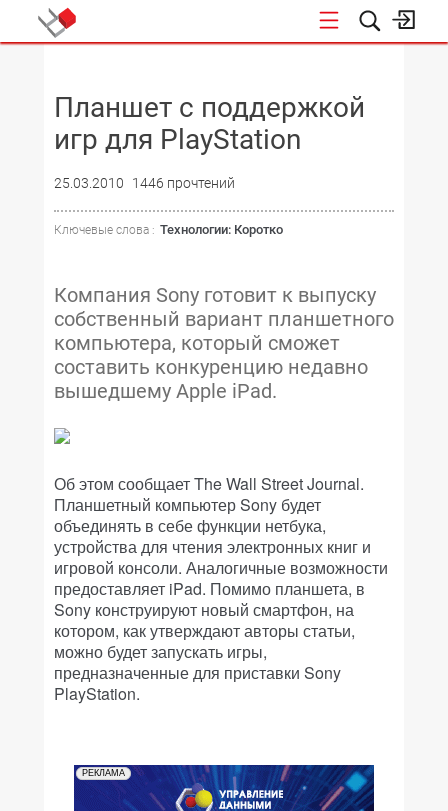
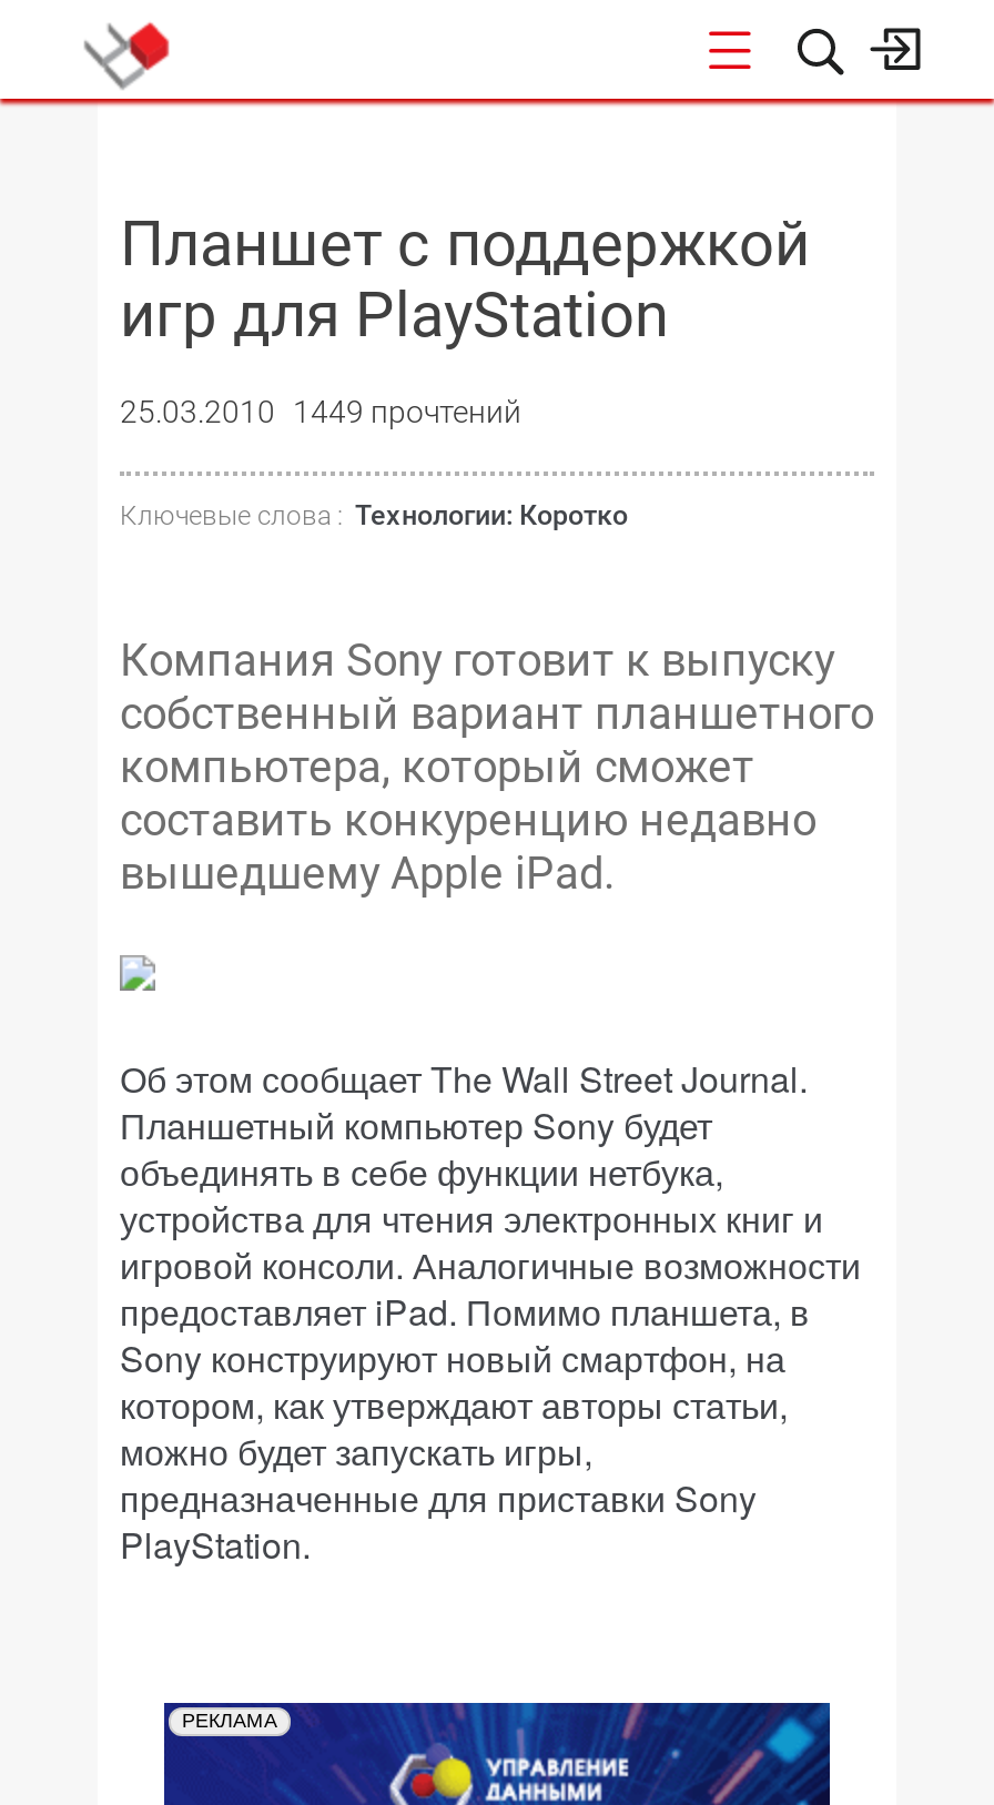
[54,175,235,191] 25.03.2010 1446 прочтений -> [120,394,521,429] 25.03.2010 1449 прочтений

